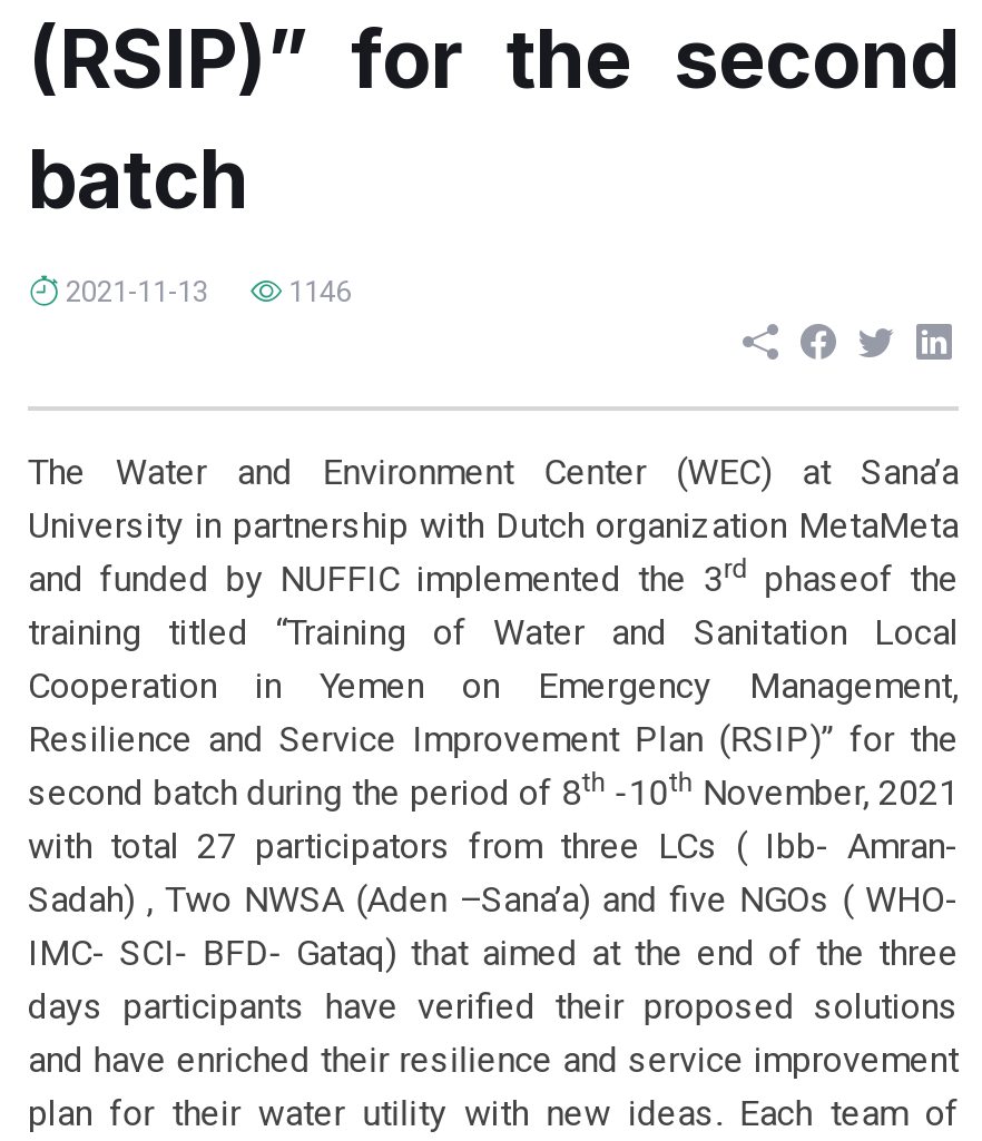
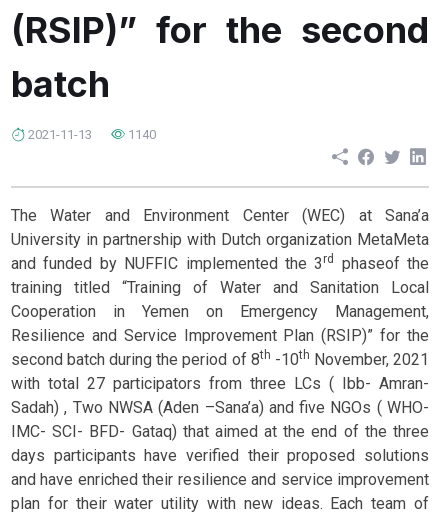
[282,275,351,308] 1146 -> [125,127,156,142] 1140

